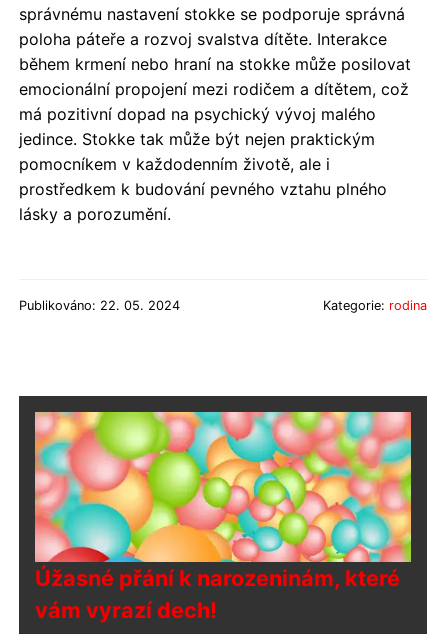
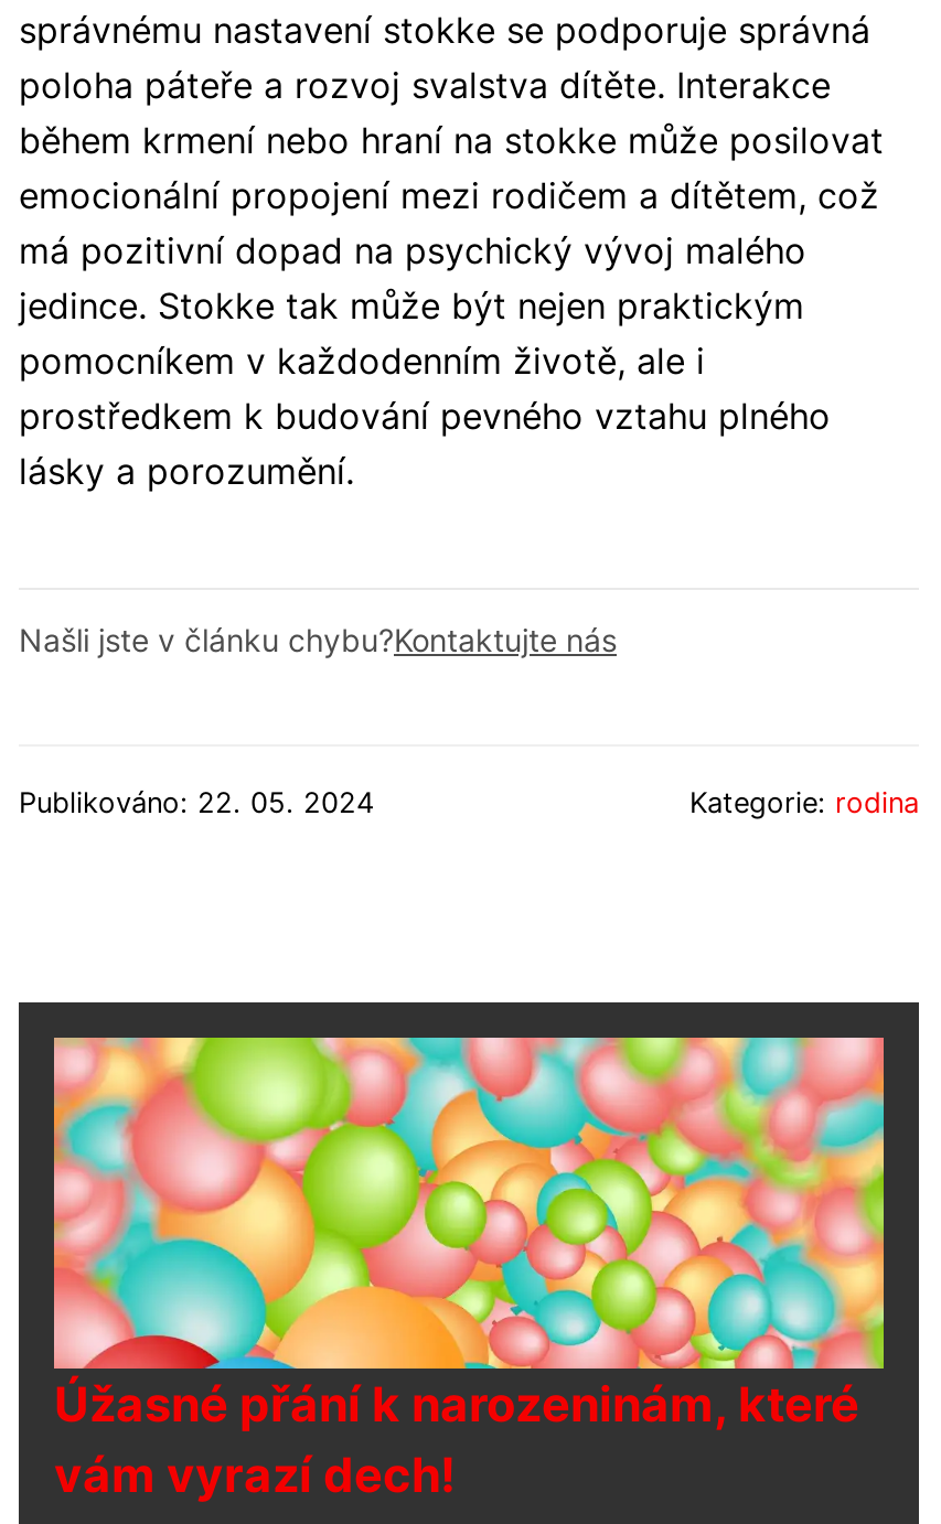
none -> [19,622,617,659] Našli jste v článku chybu?Kontaktujte nás

